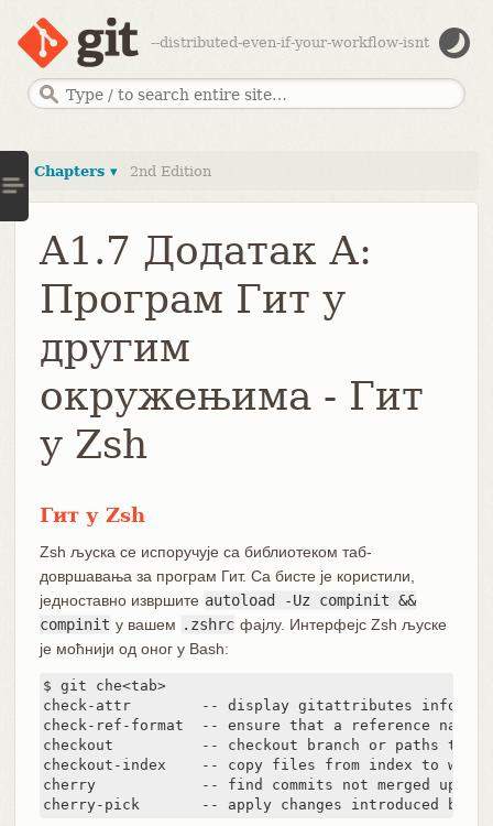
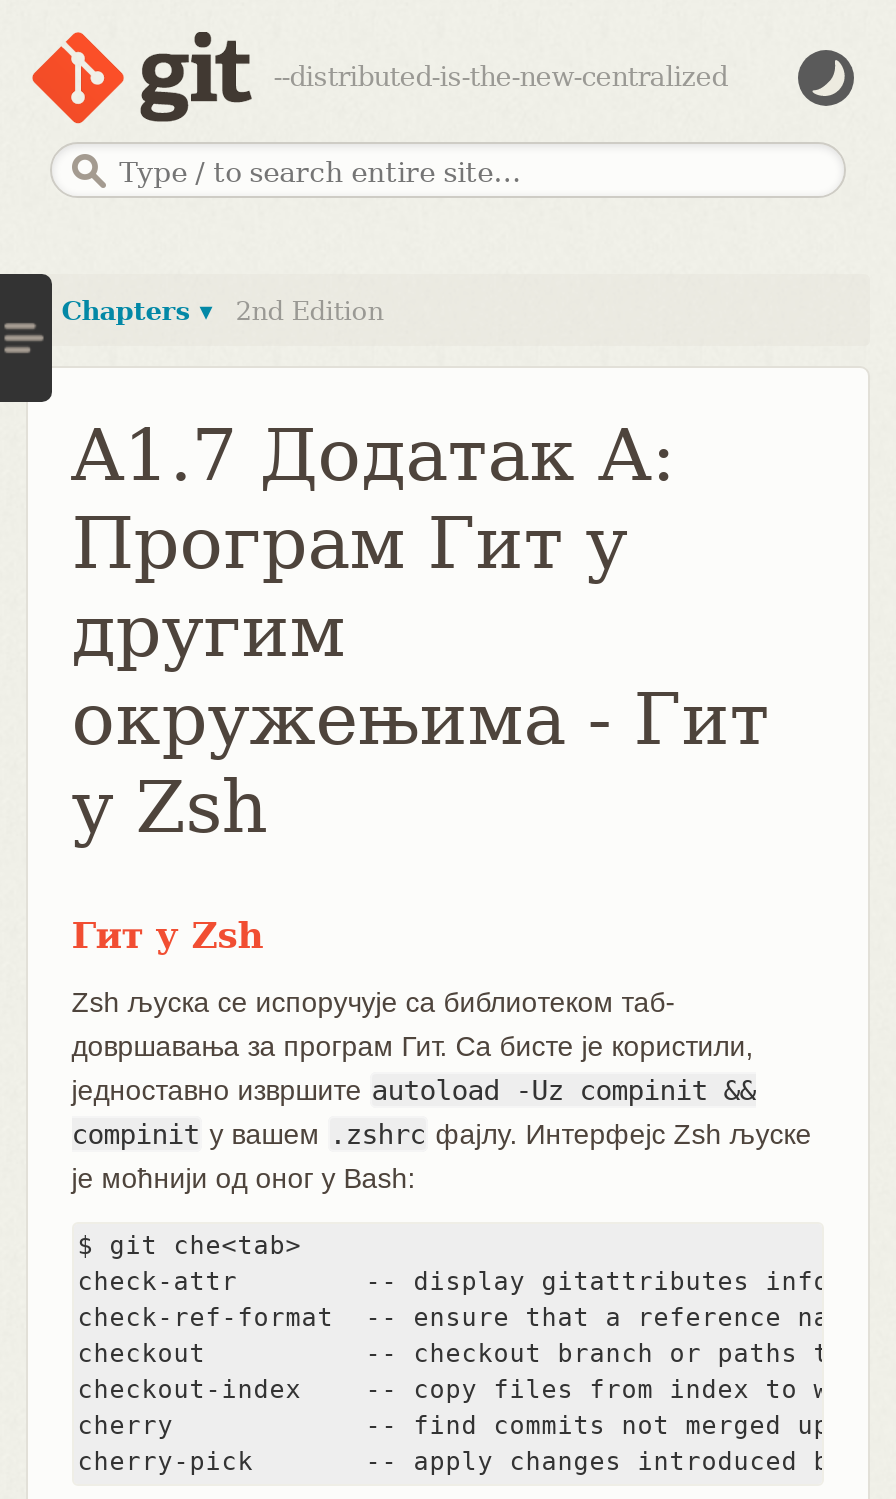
[151,34,429,51] --distributed-even-if-your-workflow-isnt -> [274,62,728,92] --distributed-is-the-new-centralized

